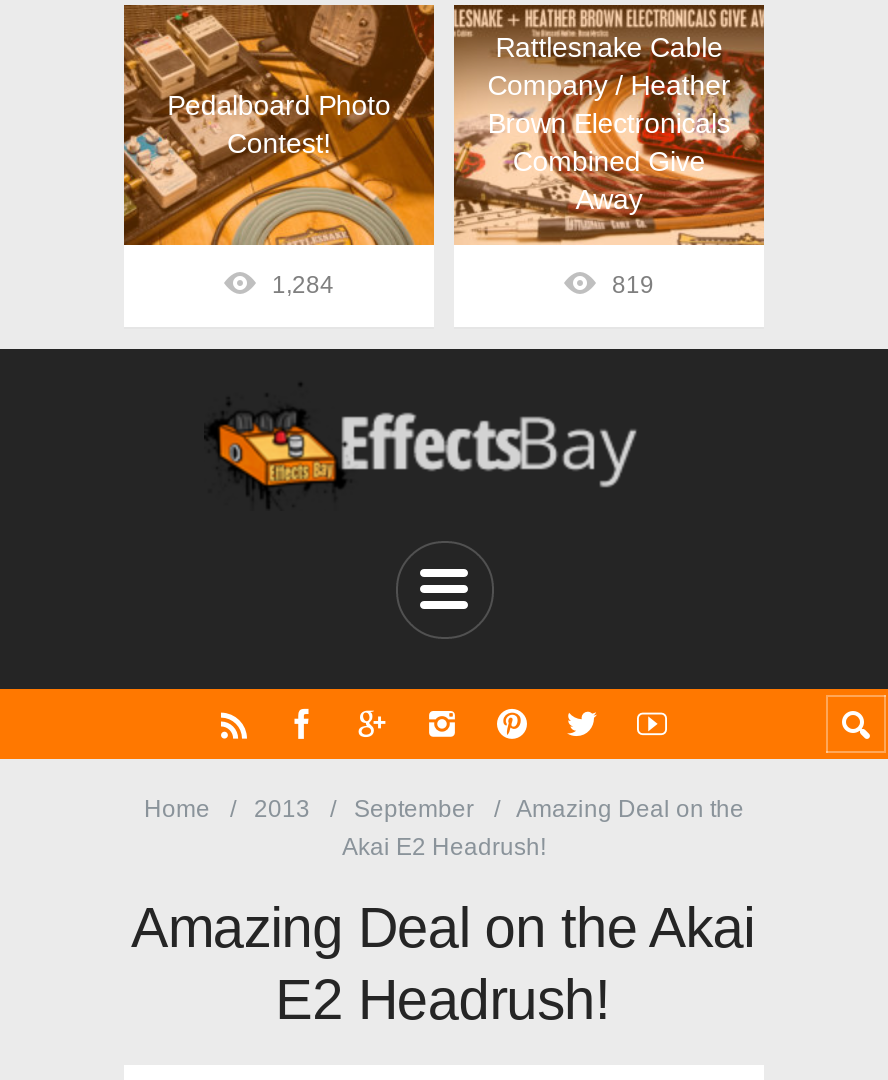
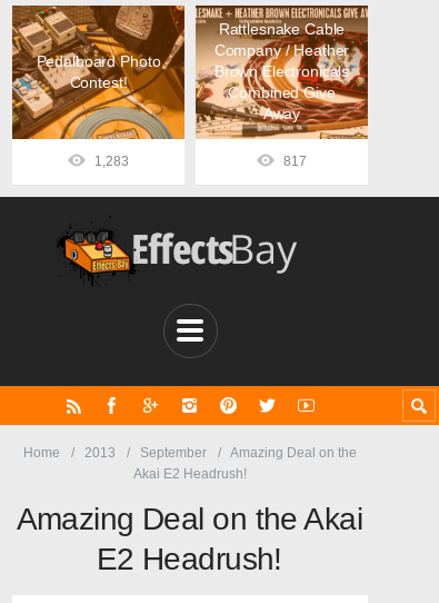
[272,271,334,299] 1,284 -> [94,154,129,169] 1,283
[612,271,654,299] 819 -> [283,154,307,169] 817

